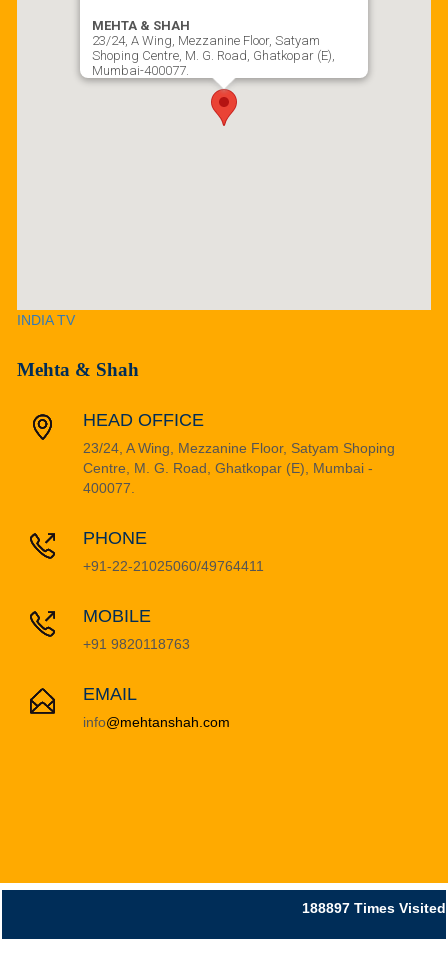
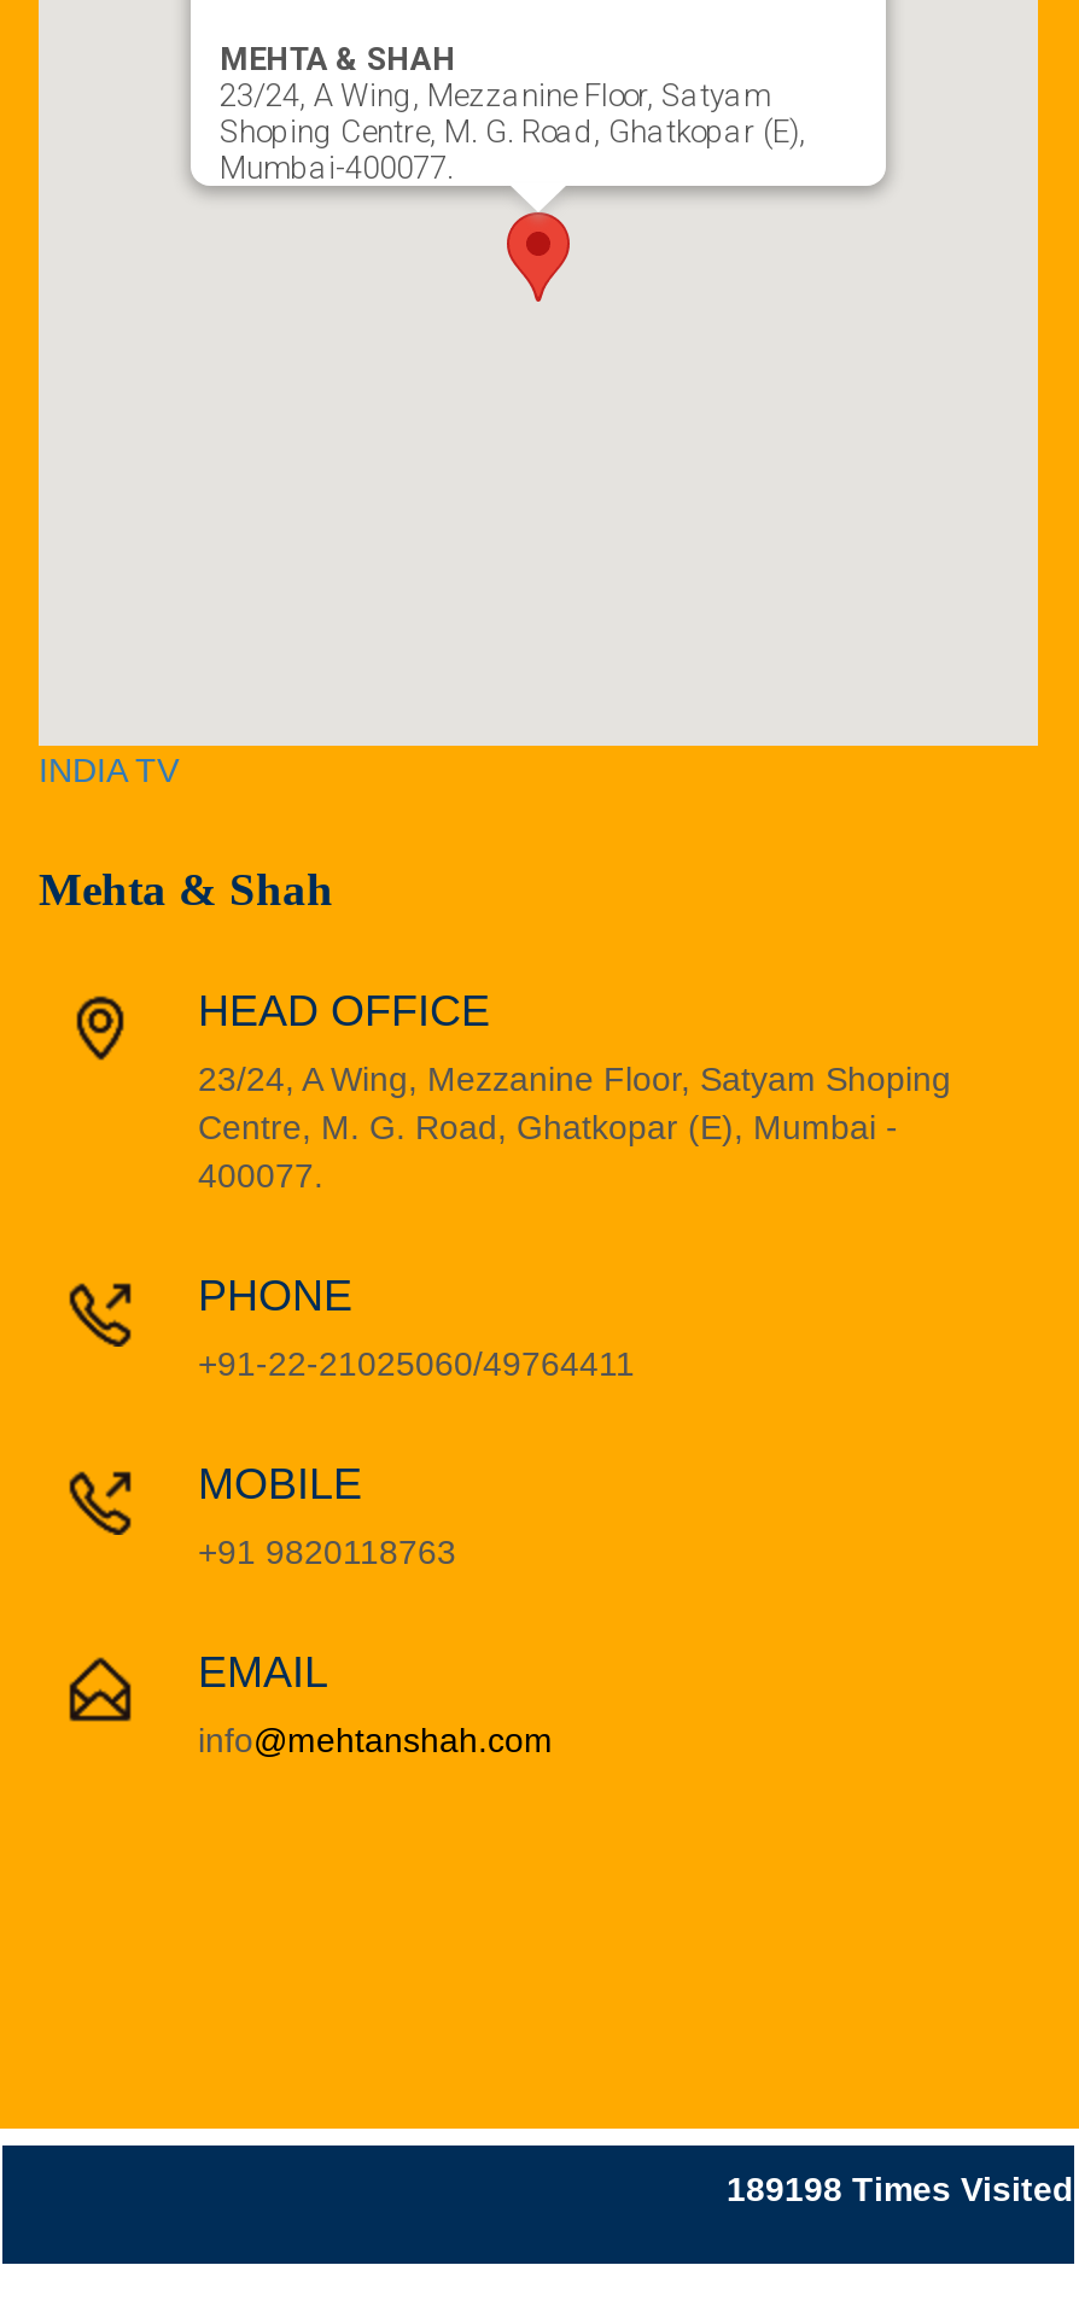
[302,900,446,916] 188897 Times Visited -> [727,2170,1074,2208] 189198 Times Visited

